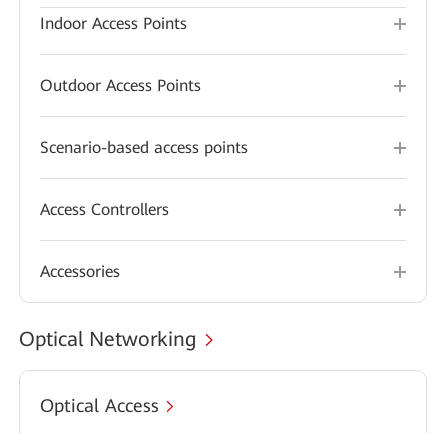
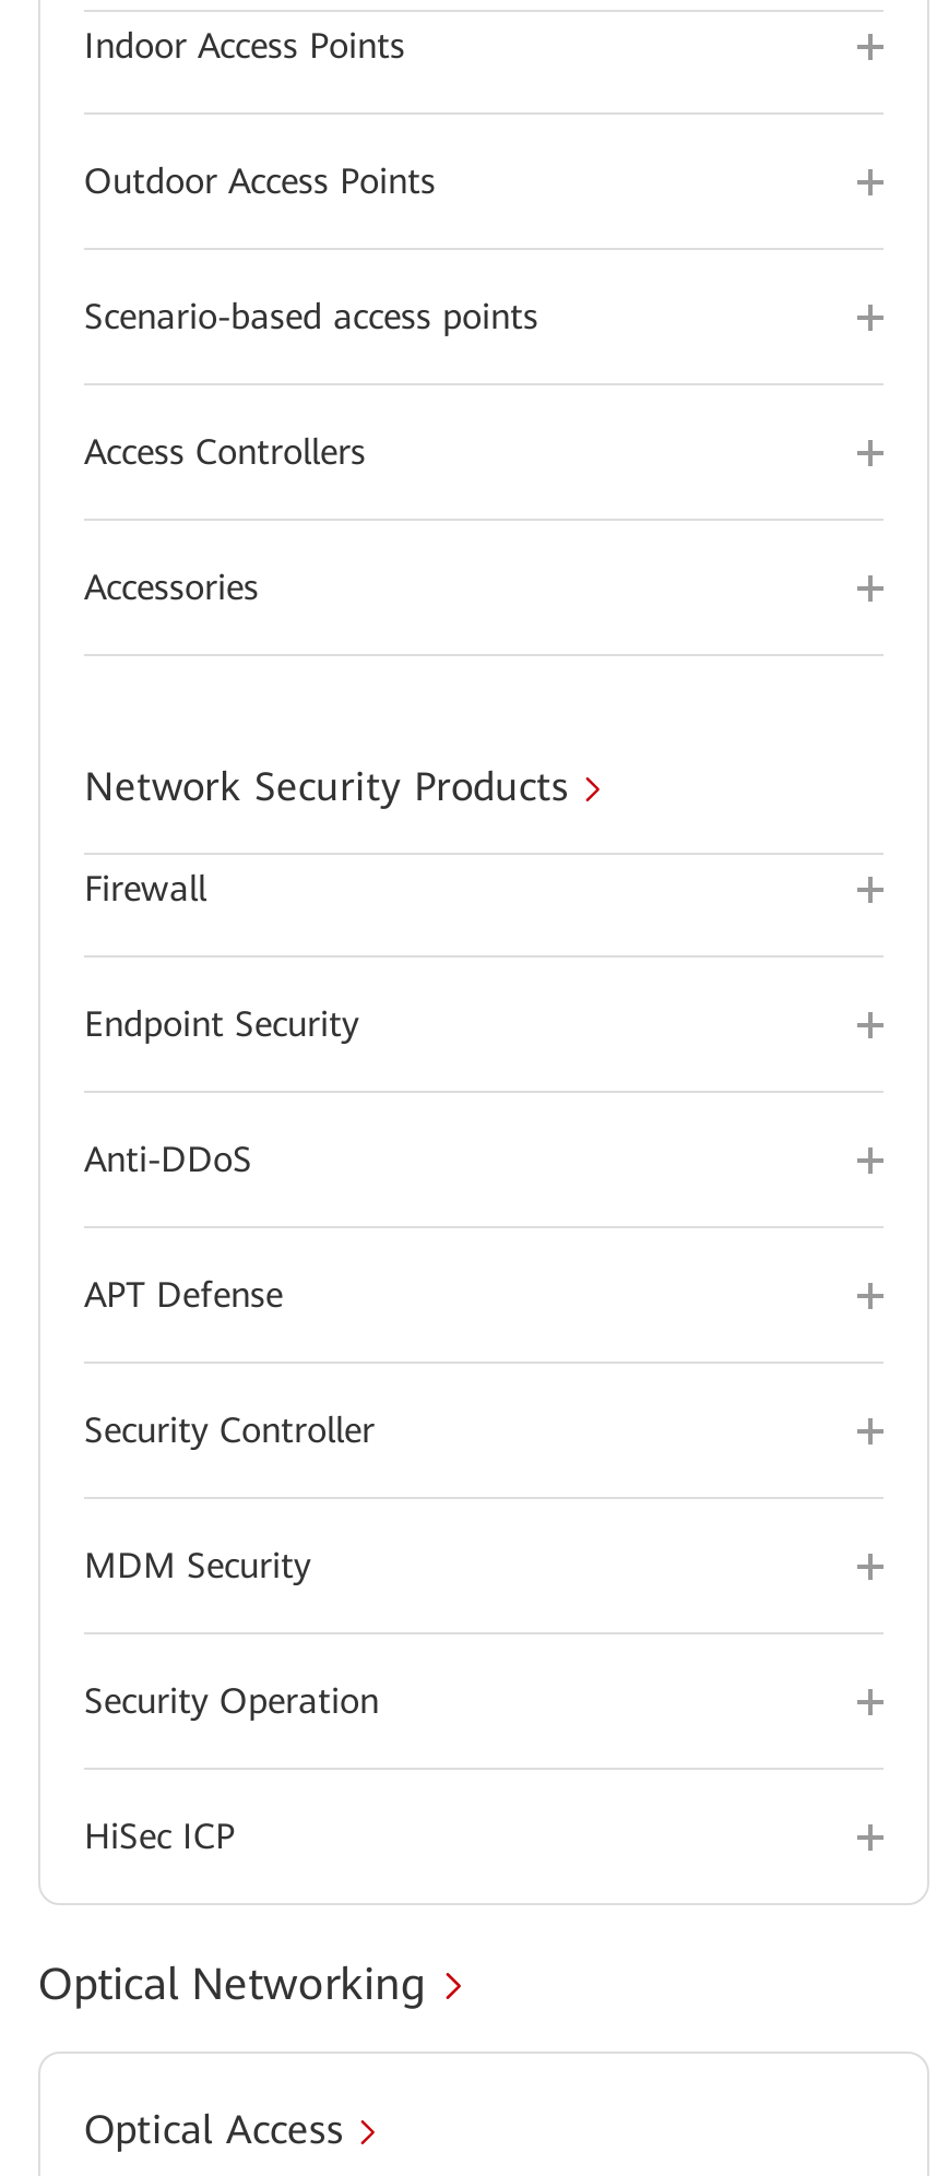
none -> [84,763,569,1857] Network Security Products | Firewall | Endpoint Security | Anti-DDoS | APT Defense | Security Controller | MDM Security | Security Operation | HiSec ICP

